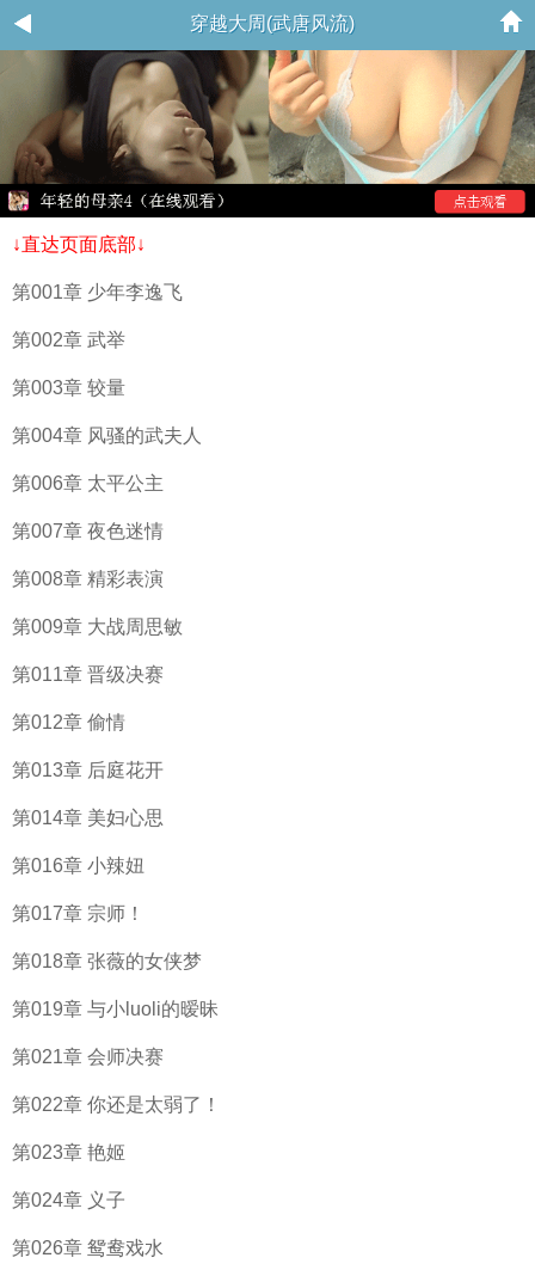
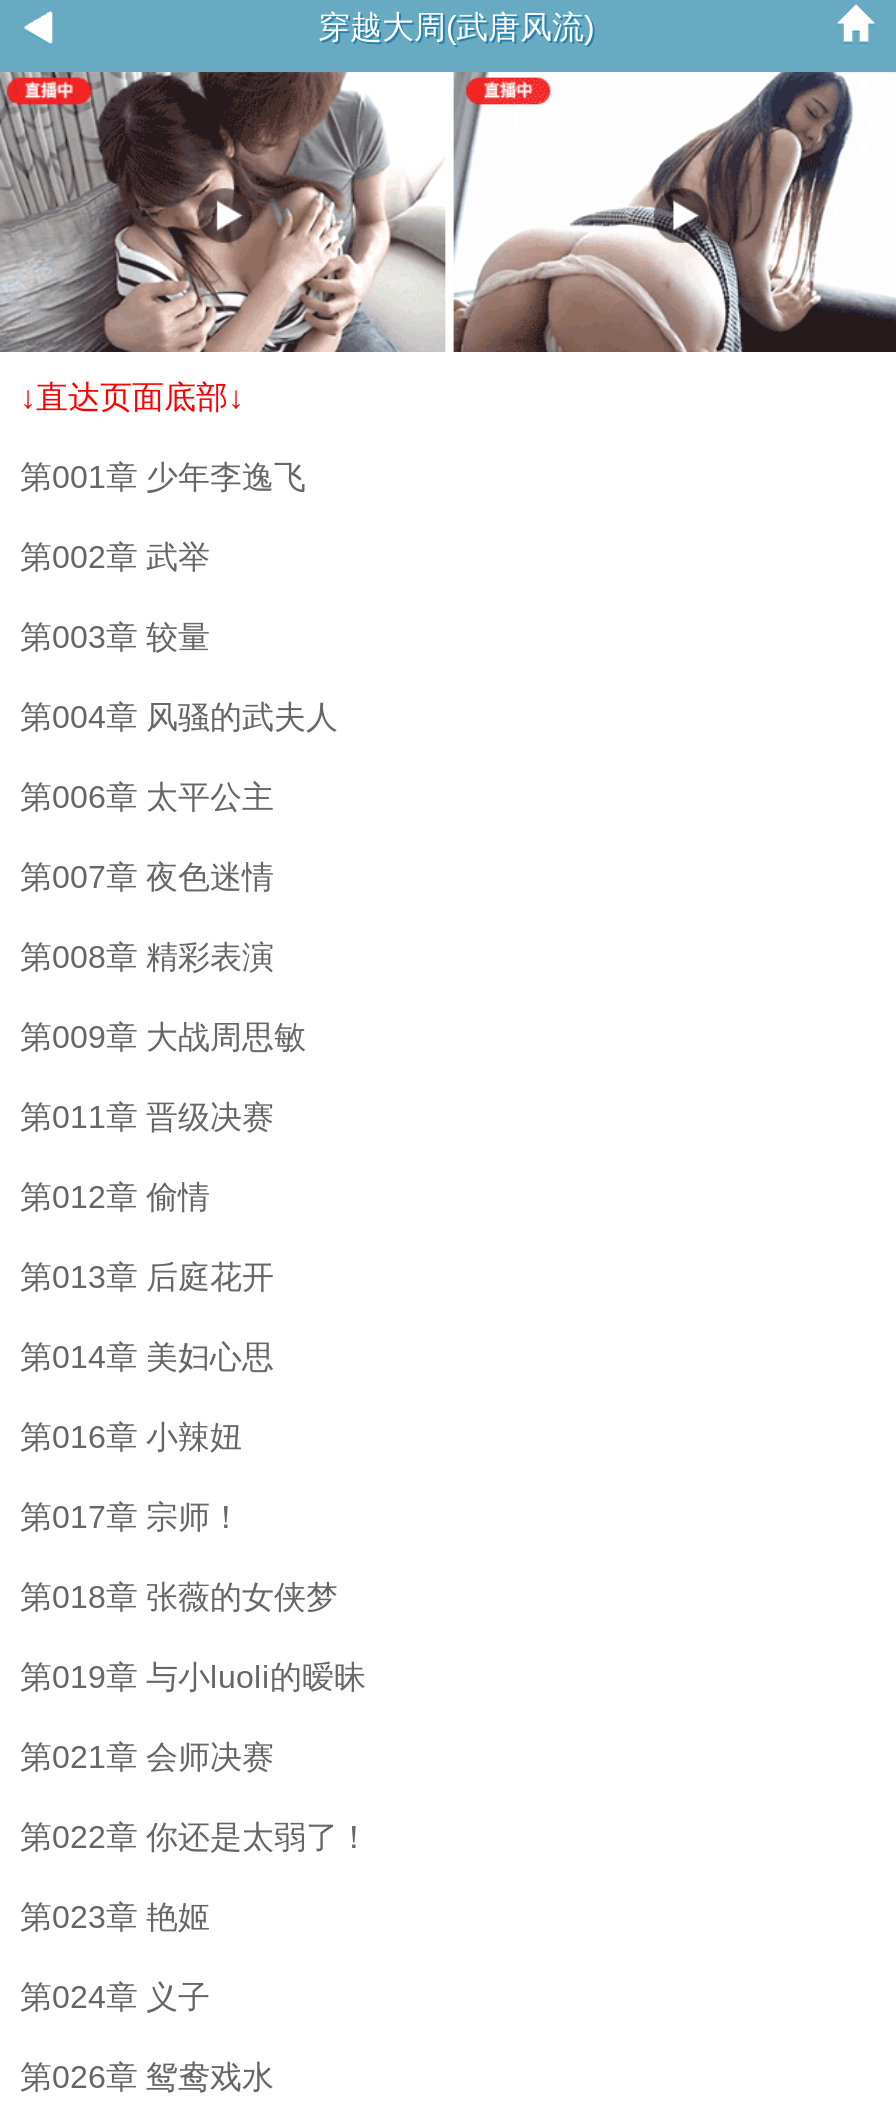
[4,49,531,219] [image] -> [6,70,890,354] [image]

